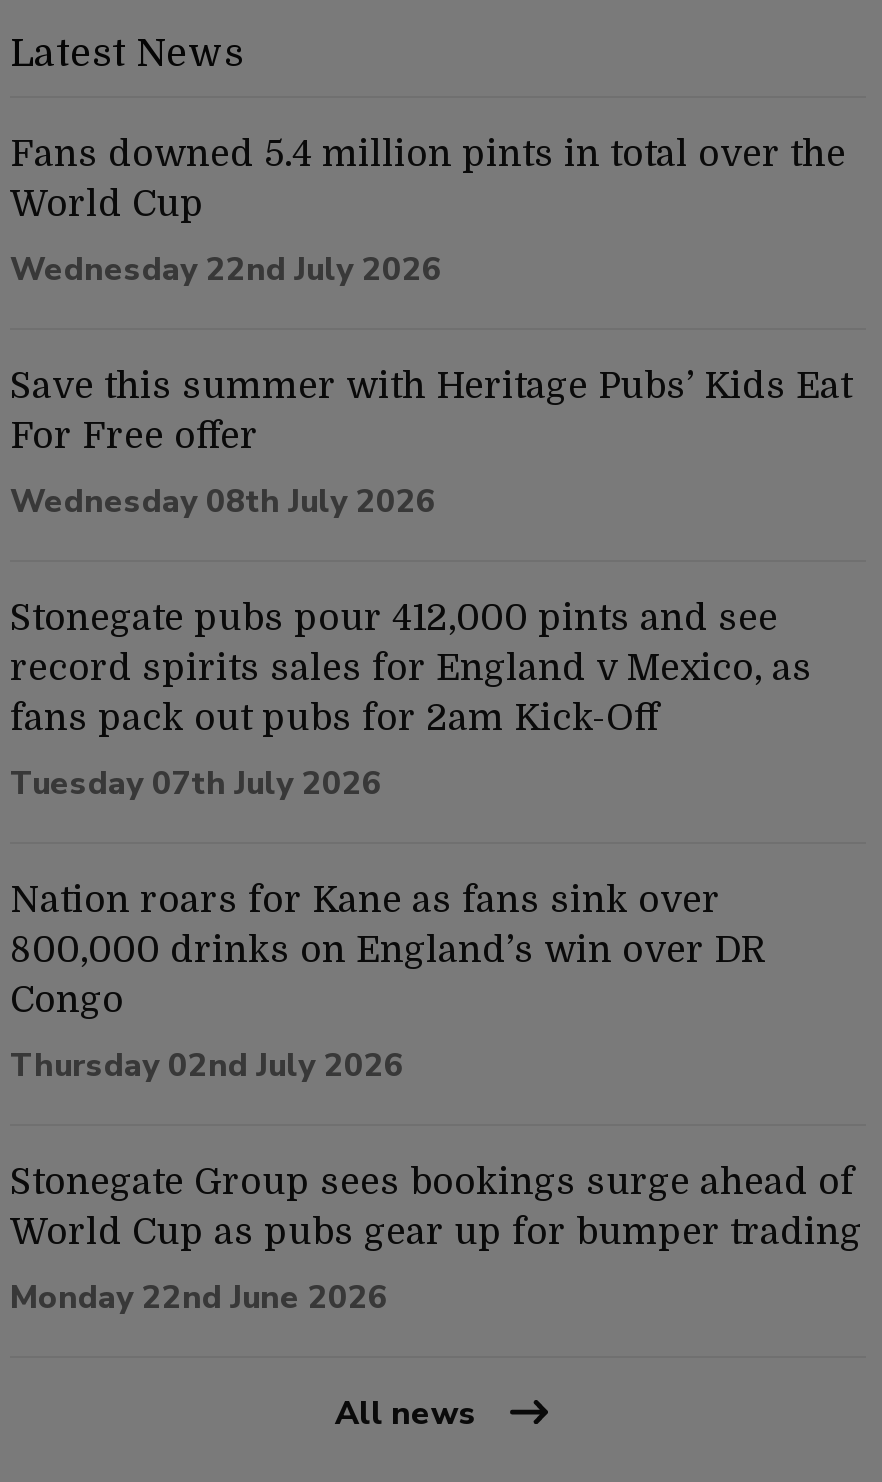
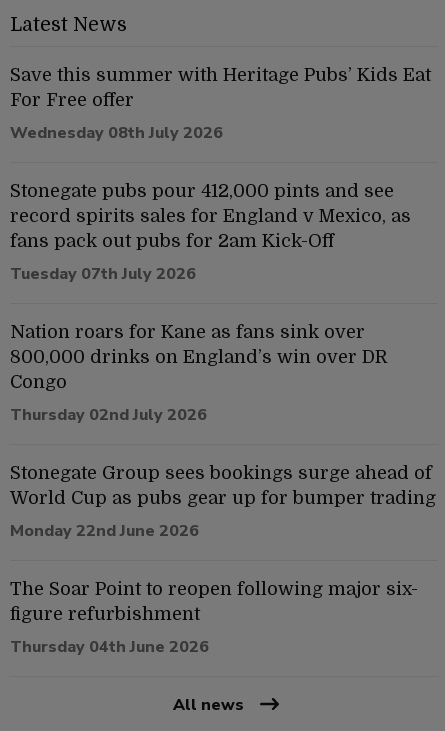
[10,133,846,291] Fans downed 5.4 million pints in total over the | World Cup | Wednesday 22nd July 2026 -> none
moved [10,365,862,1319] -> [10,64,436,541]: Save this summer with Heritage Pubs’ Kids Eat | For Free offer | Wednesday 08th July 2026 | ... | World Cup as pubs gear up for bumper trading | Monday 22nd June 2026
none -> [10,578,418,657] The Soar Point to reopen following major six- | figure refurbishment | Thursday 04th June 2026

